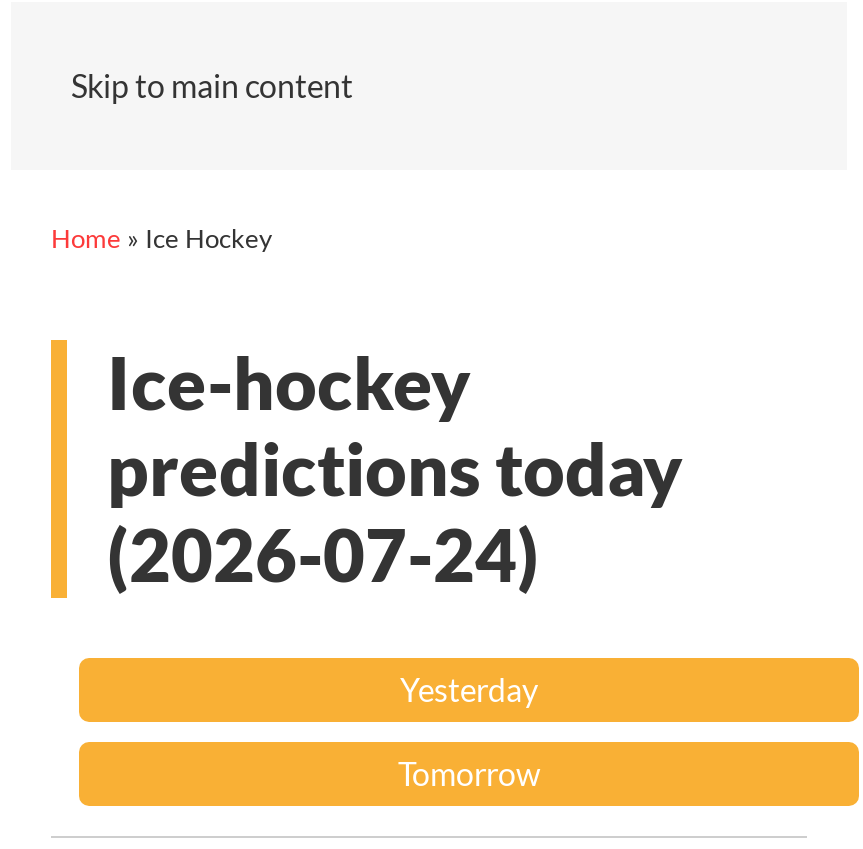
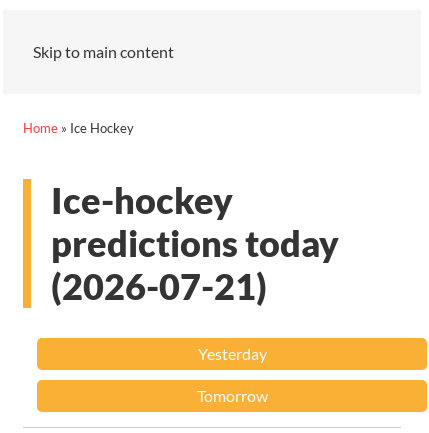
[107,510,539,598] (2026-07-24) -> [51,264,267,308] (2026-07-21)

